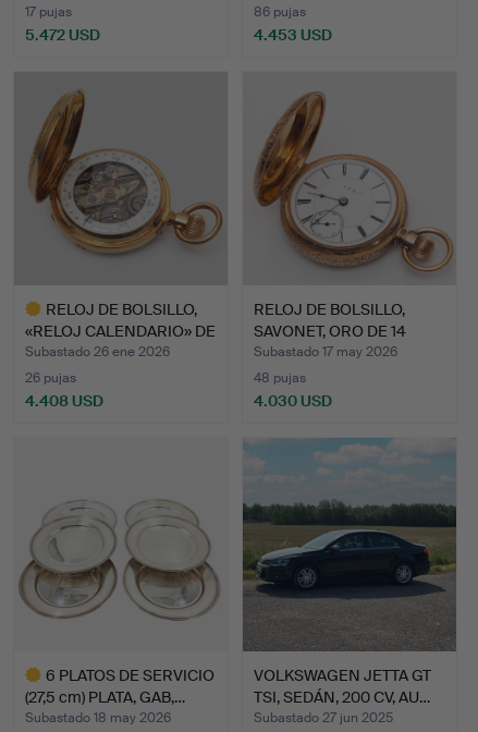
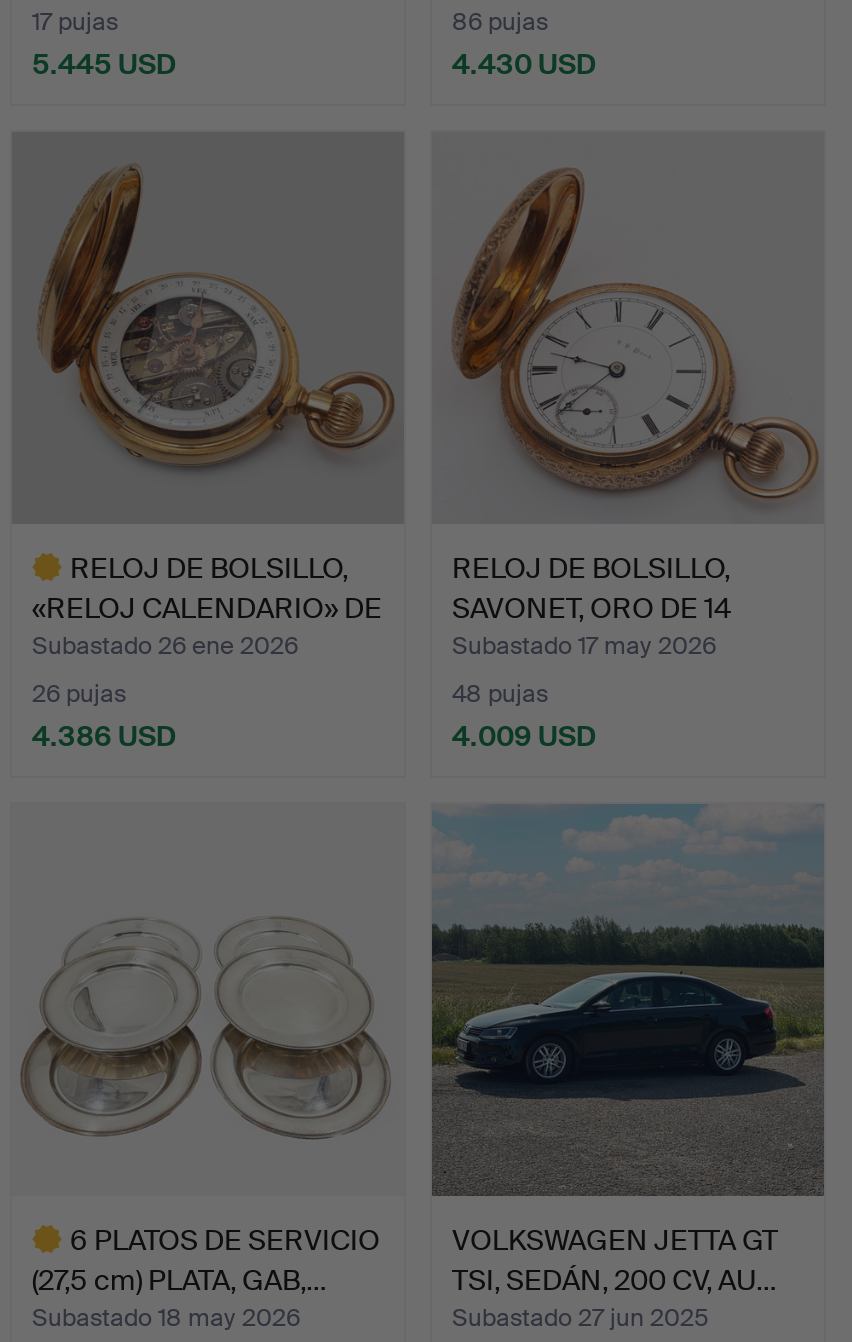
[25,25,100,44] 5.472 USD -> [32,46,176,82] 5.445 USD
[254,25,332,44] 4.453 USD -> [452,46,596,82] 4.430 USD
[25,391,103,410] 4.408 USD -> [32,718,176,754] 4.386 USD
[254,391,332,410] 4.030 USD -> [452,718,596,754] 4.009 USD

